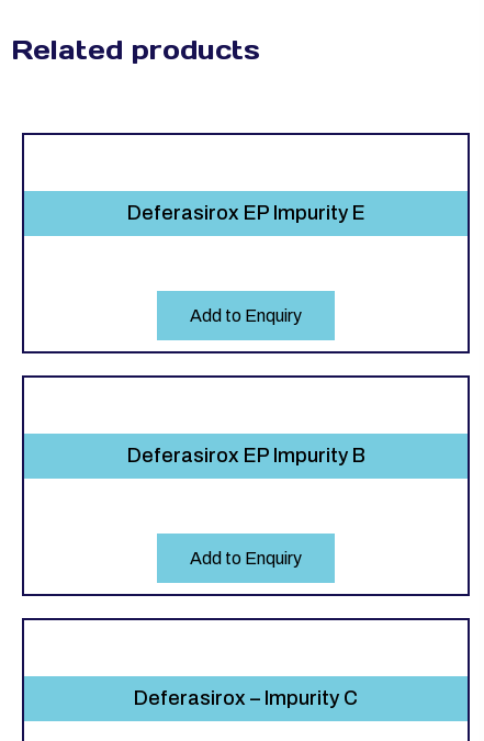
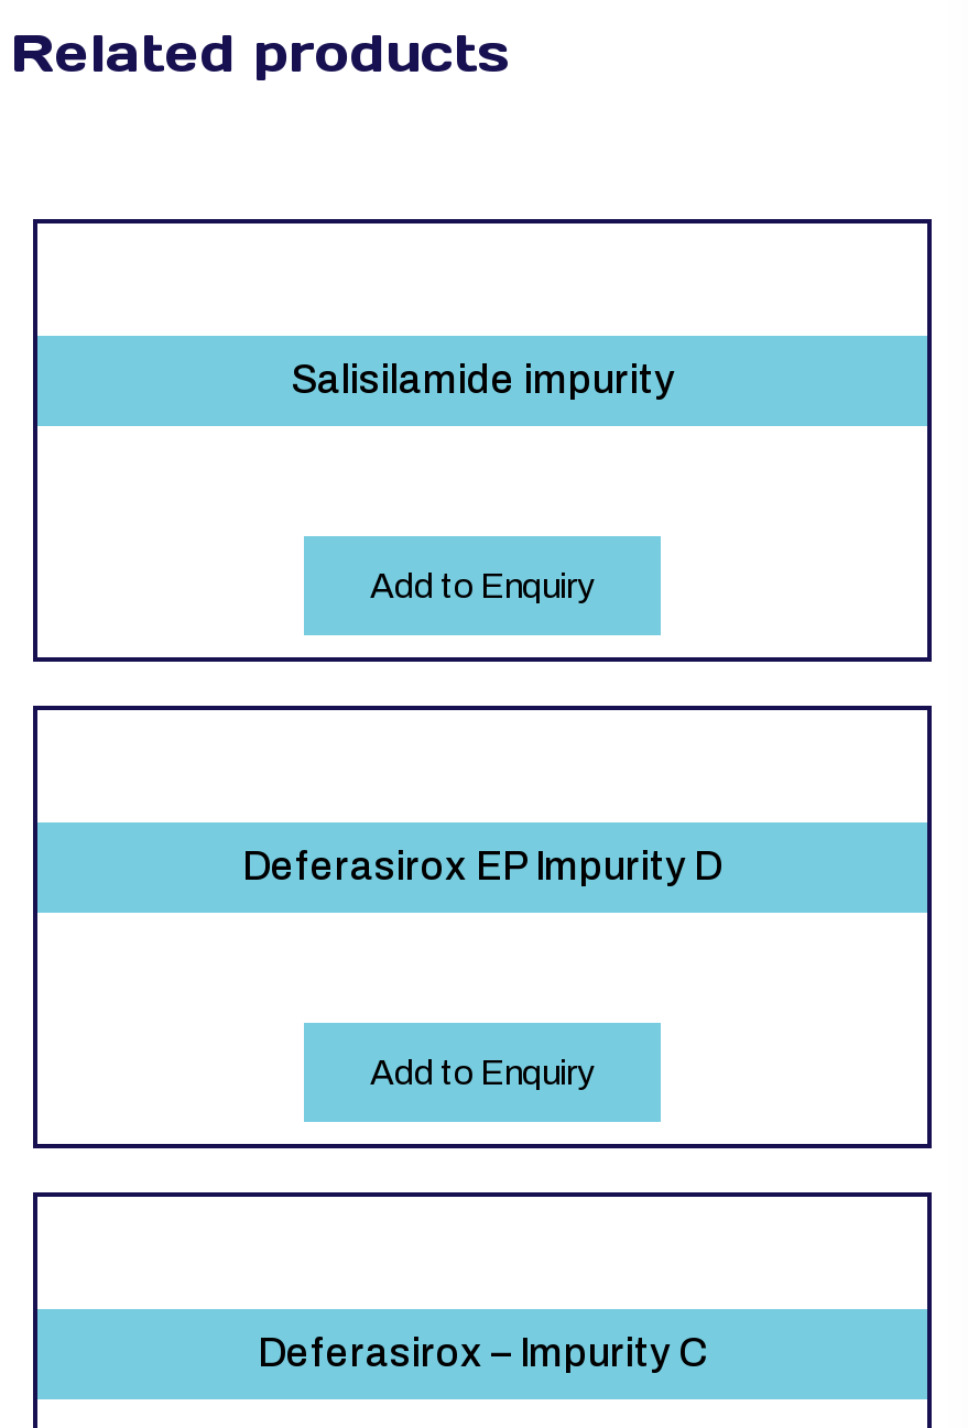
[127,202,365,224] Deferasirox EP Impurity E -> [291,358,674,402] Salisilamide impurity
[127,444,365,466] Deferasirox EP Impurity B -> [242,844,722,888] Deferasirox EP Impurity D

